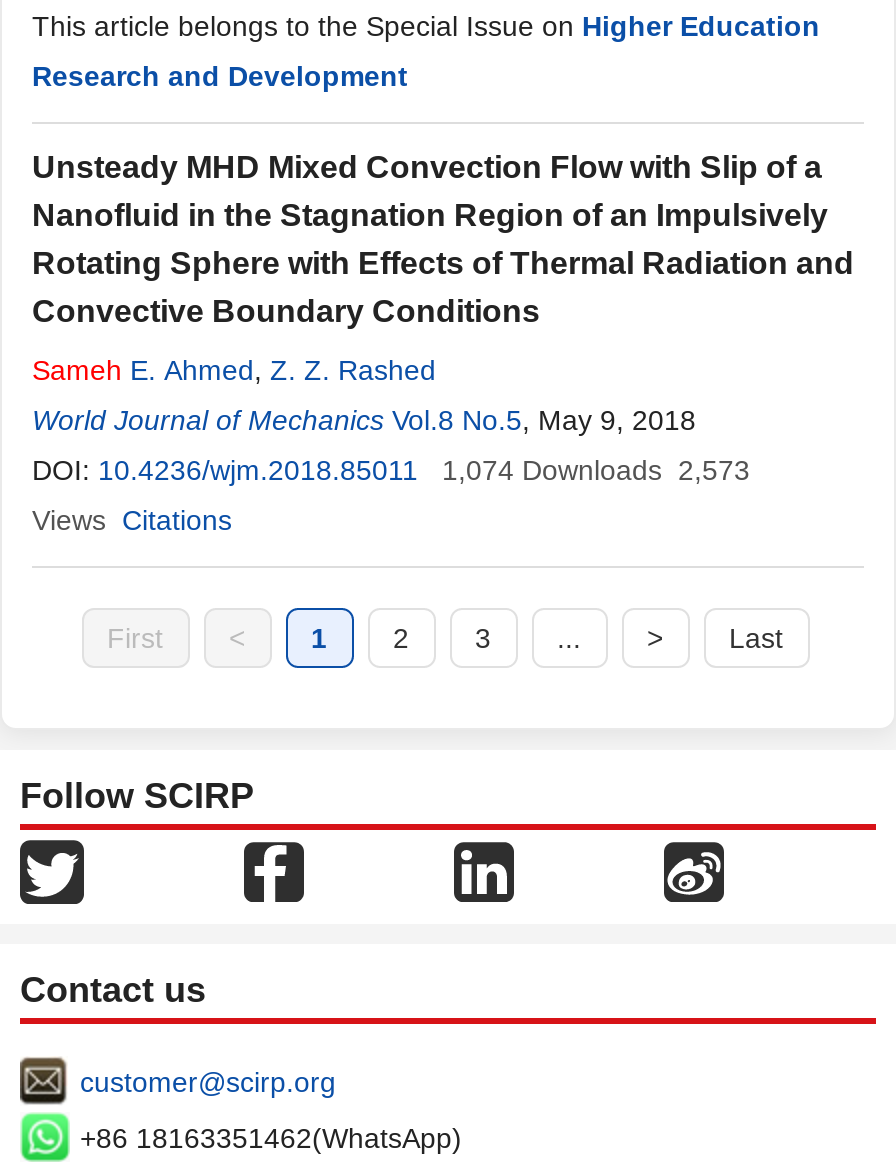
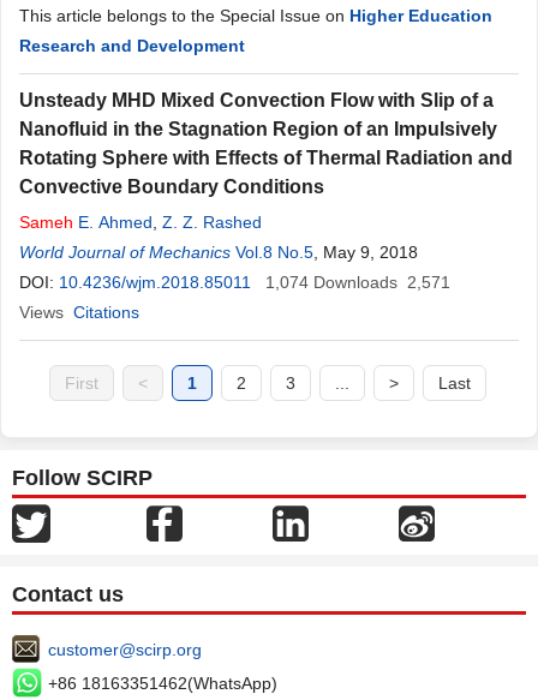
[32,454,750,486] DOI: 10.4236/wjm.2018.85011 1,074 Downloads 2,573 -> [19,273,450,292] DOI: 10.4236/wjm.2018.85011 1,074 Downloads 2,571

